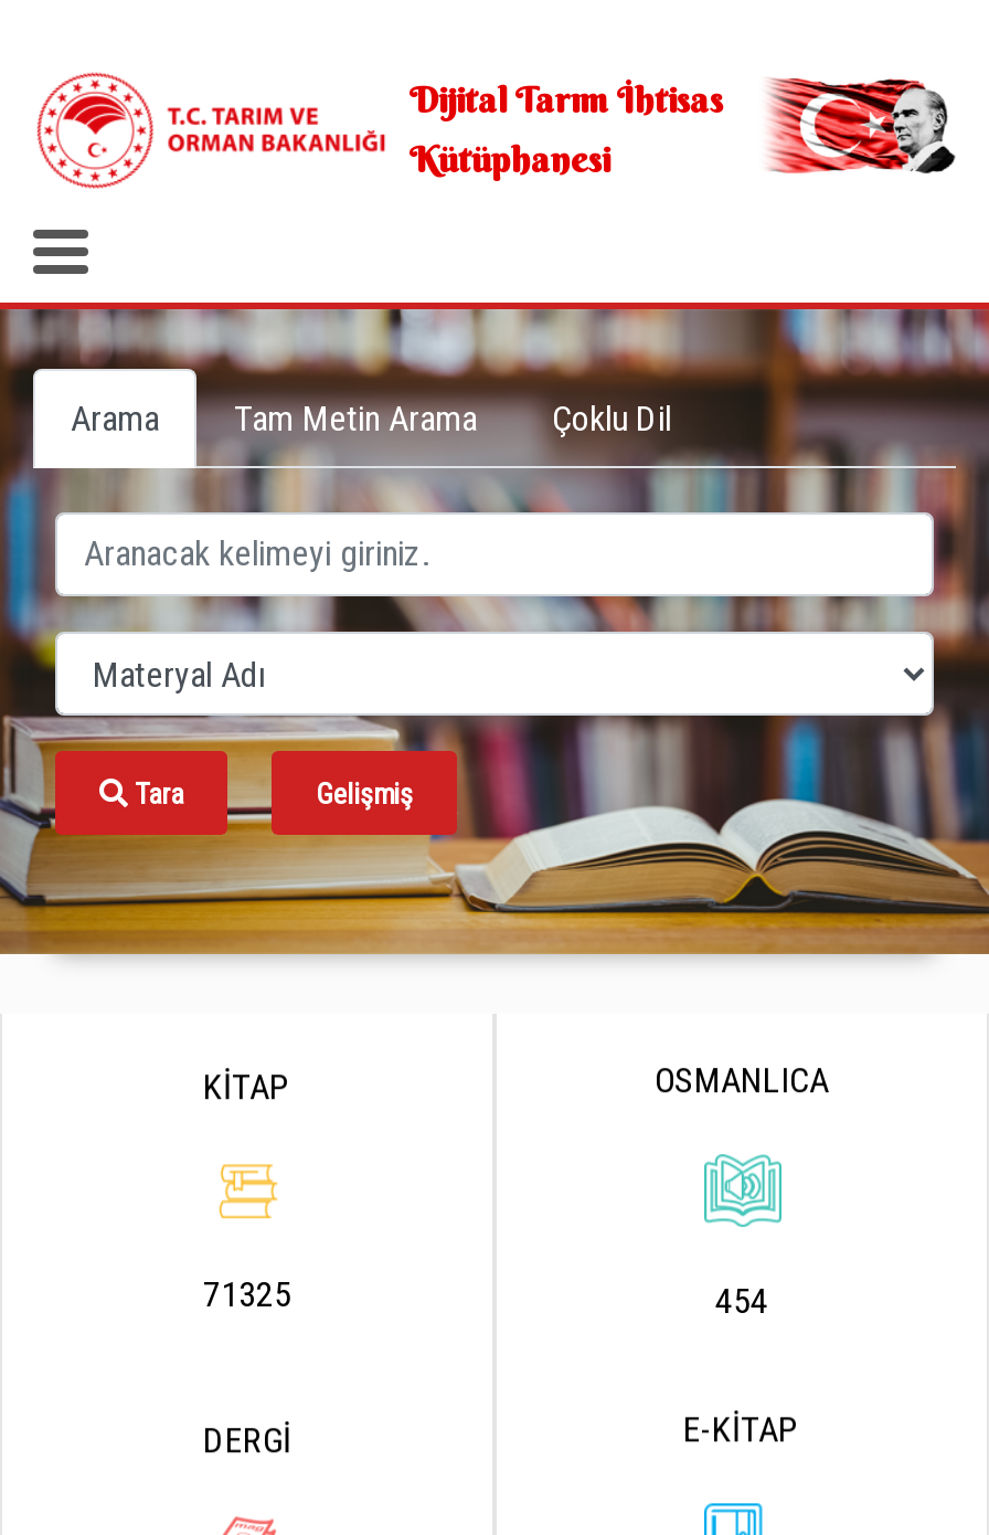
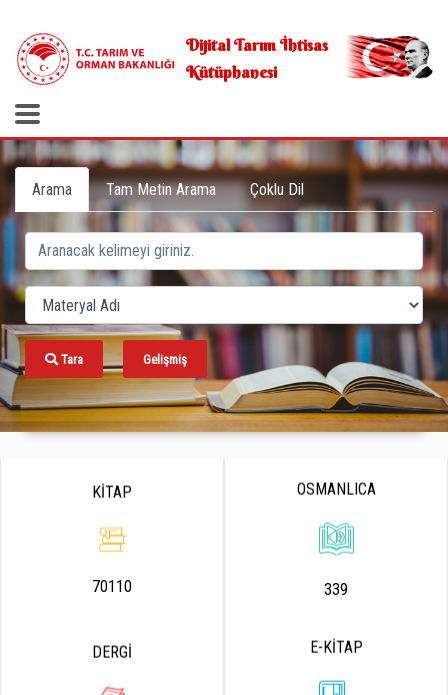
[203,1273,291,1315] 71325 -> [92,577,132,596] 70110
[715,1280,768,1322] 454 -> [324,580,348,599] 339

